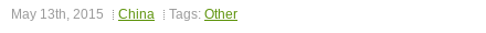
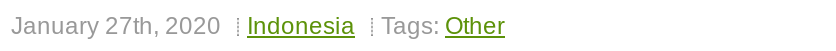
[11,7,155,22] May 13th, 2015 | China -> [11,12,355,40] January 27th, 2020 | Indonesia

